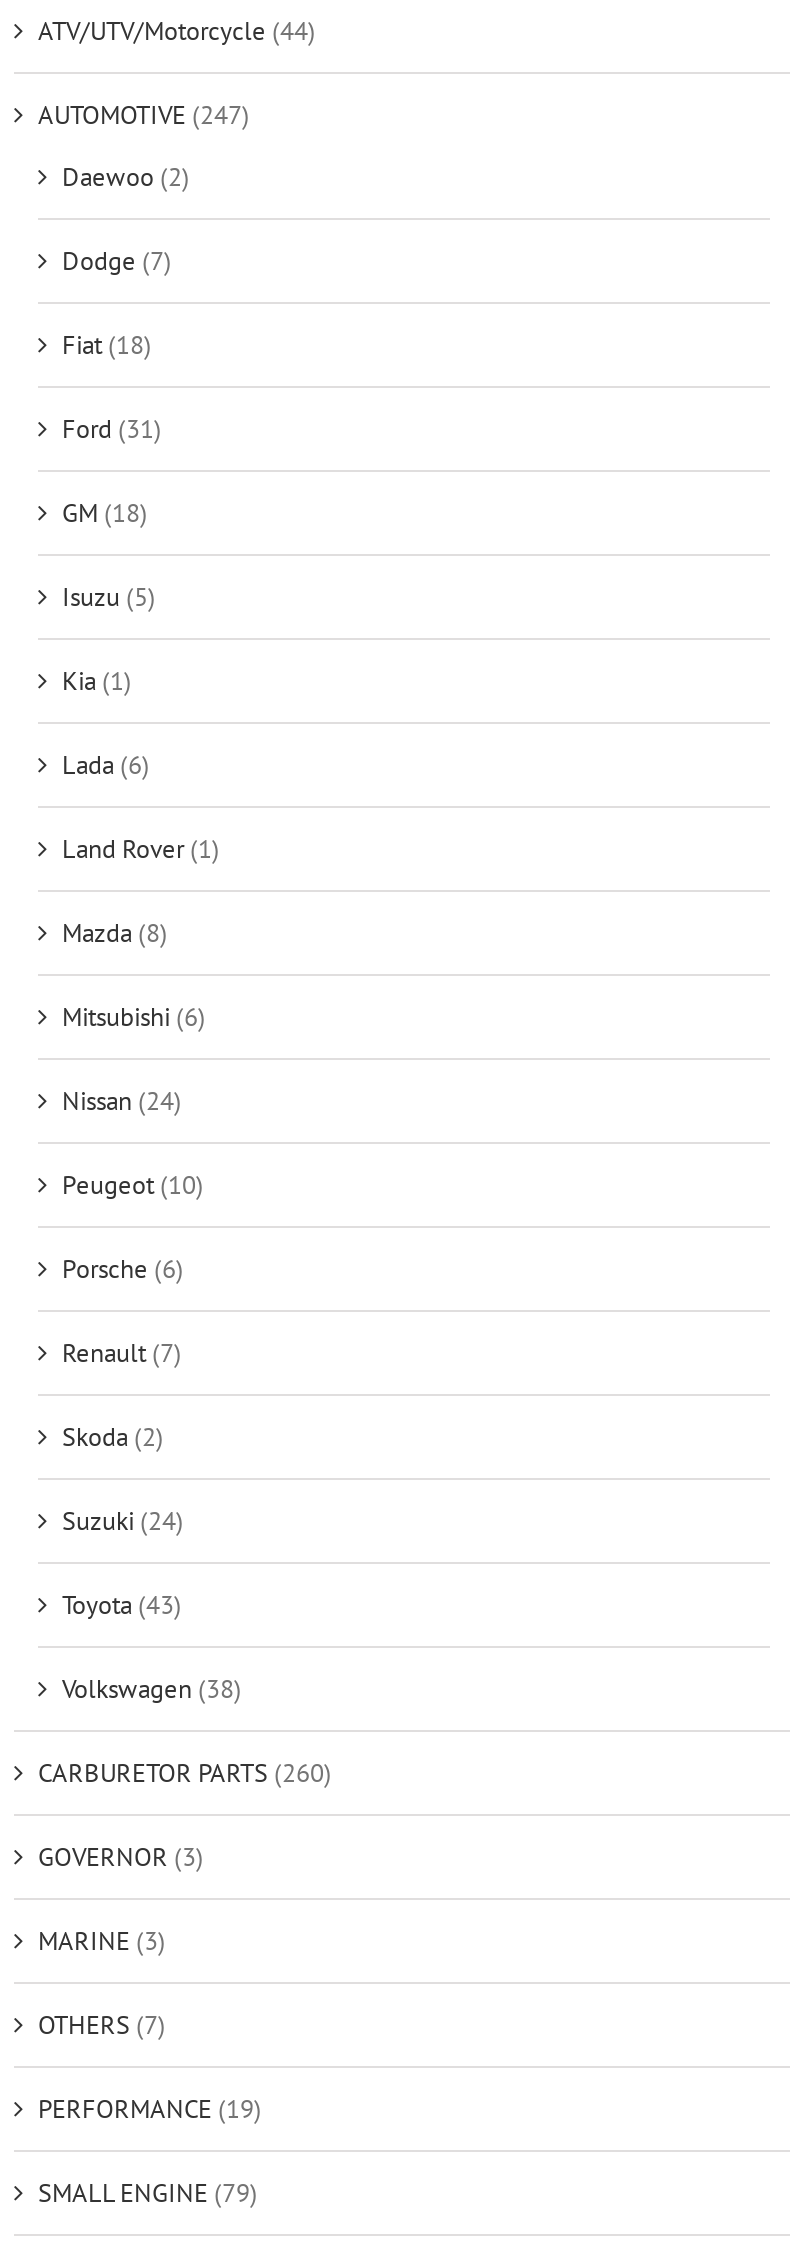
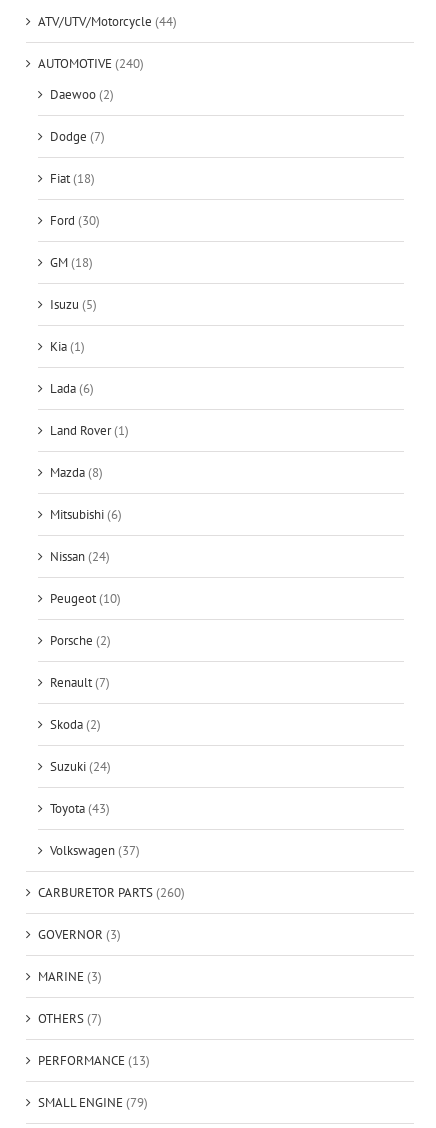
[38,99,250,133] AUTOMOTIVE (247) -> [38,55,144,72] AUTOMOTIVE (240)
[62,413,162,447] Ford (31) -> [50,212,100,229] Ford (30)
[62,1253,184,1287] Porsche (6) -> [50,632,111,649] Porsche (2)
[62,1673,242,1707] Volkswagen (38) -> [50,842,140,859] Volkswagen (37)
[38,2093,262,2127] PERFORMANCE (19) -> [38,1052,150,1069] PERFORMANCE (13)

